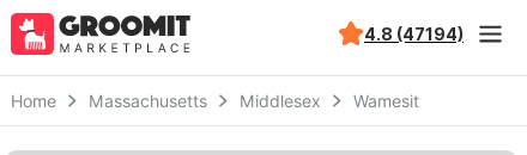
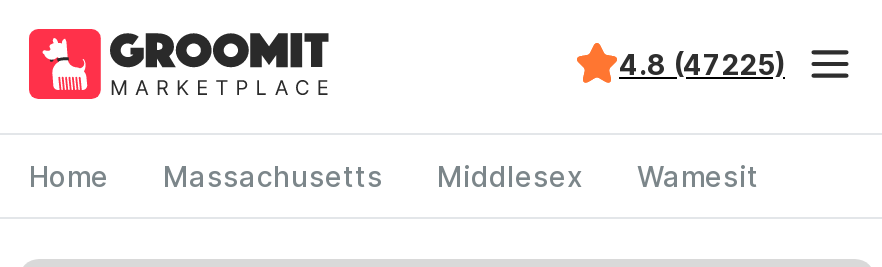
[364,23,464,44] 4.8 (47194) -> [619,46,785,80] 4.8 (47225)

